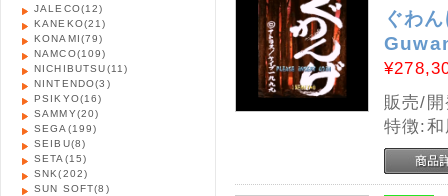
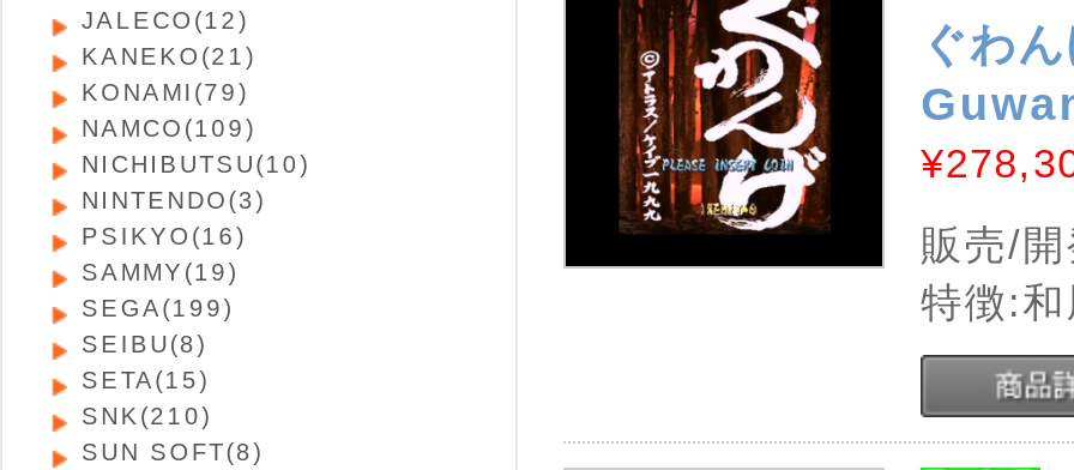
[34,63,128,74] NICHIBUTSU (11) -> [82,151,310,177] NICHIBUTSU (10)
[34,108,99,119] SAMMY (20) -> [82,259,239,285] SAMMY (19)
[34,168,88,179] SNK (202) -> [82,403,212,429] SNK (210)

